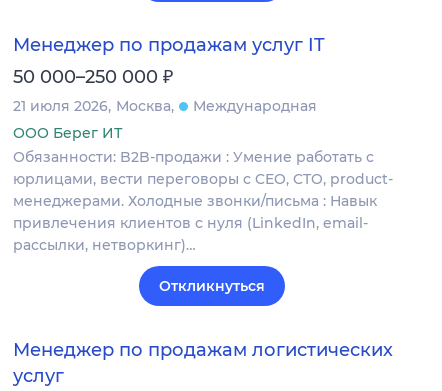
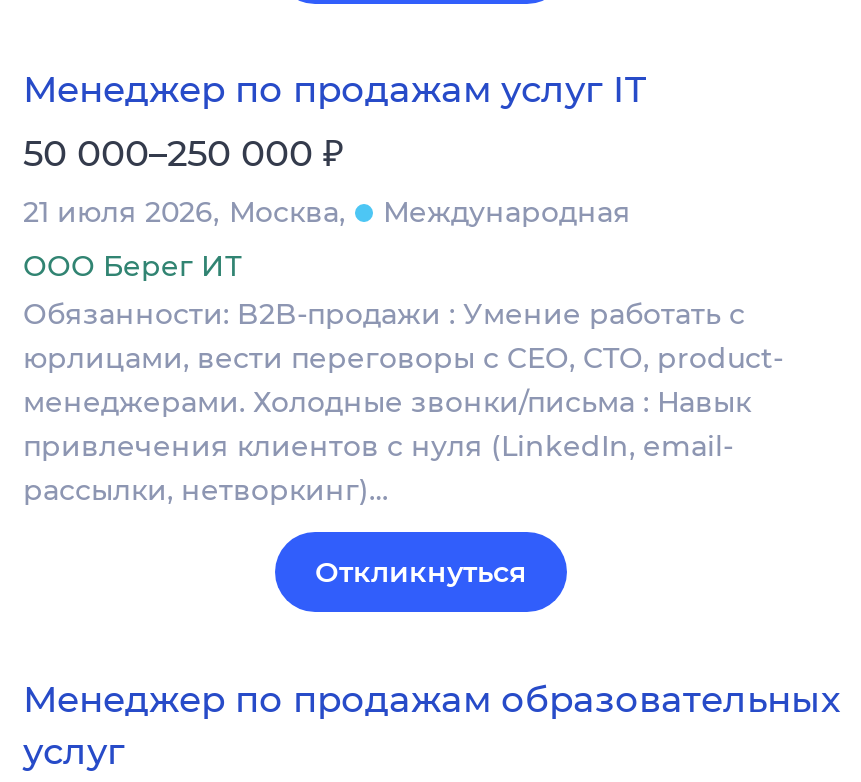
[13,339,393,361] Менеджер по продажам логистических -> [23,677,841,721] Менеджер по продажам образовательных

